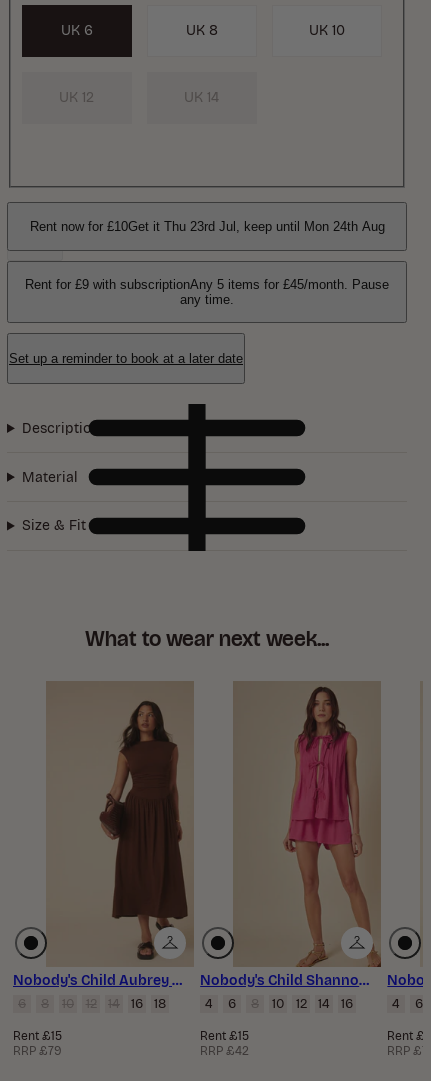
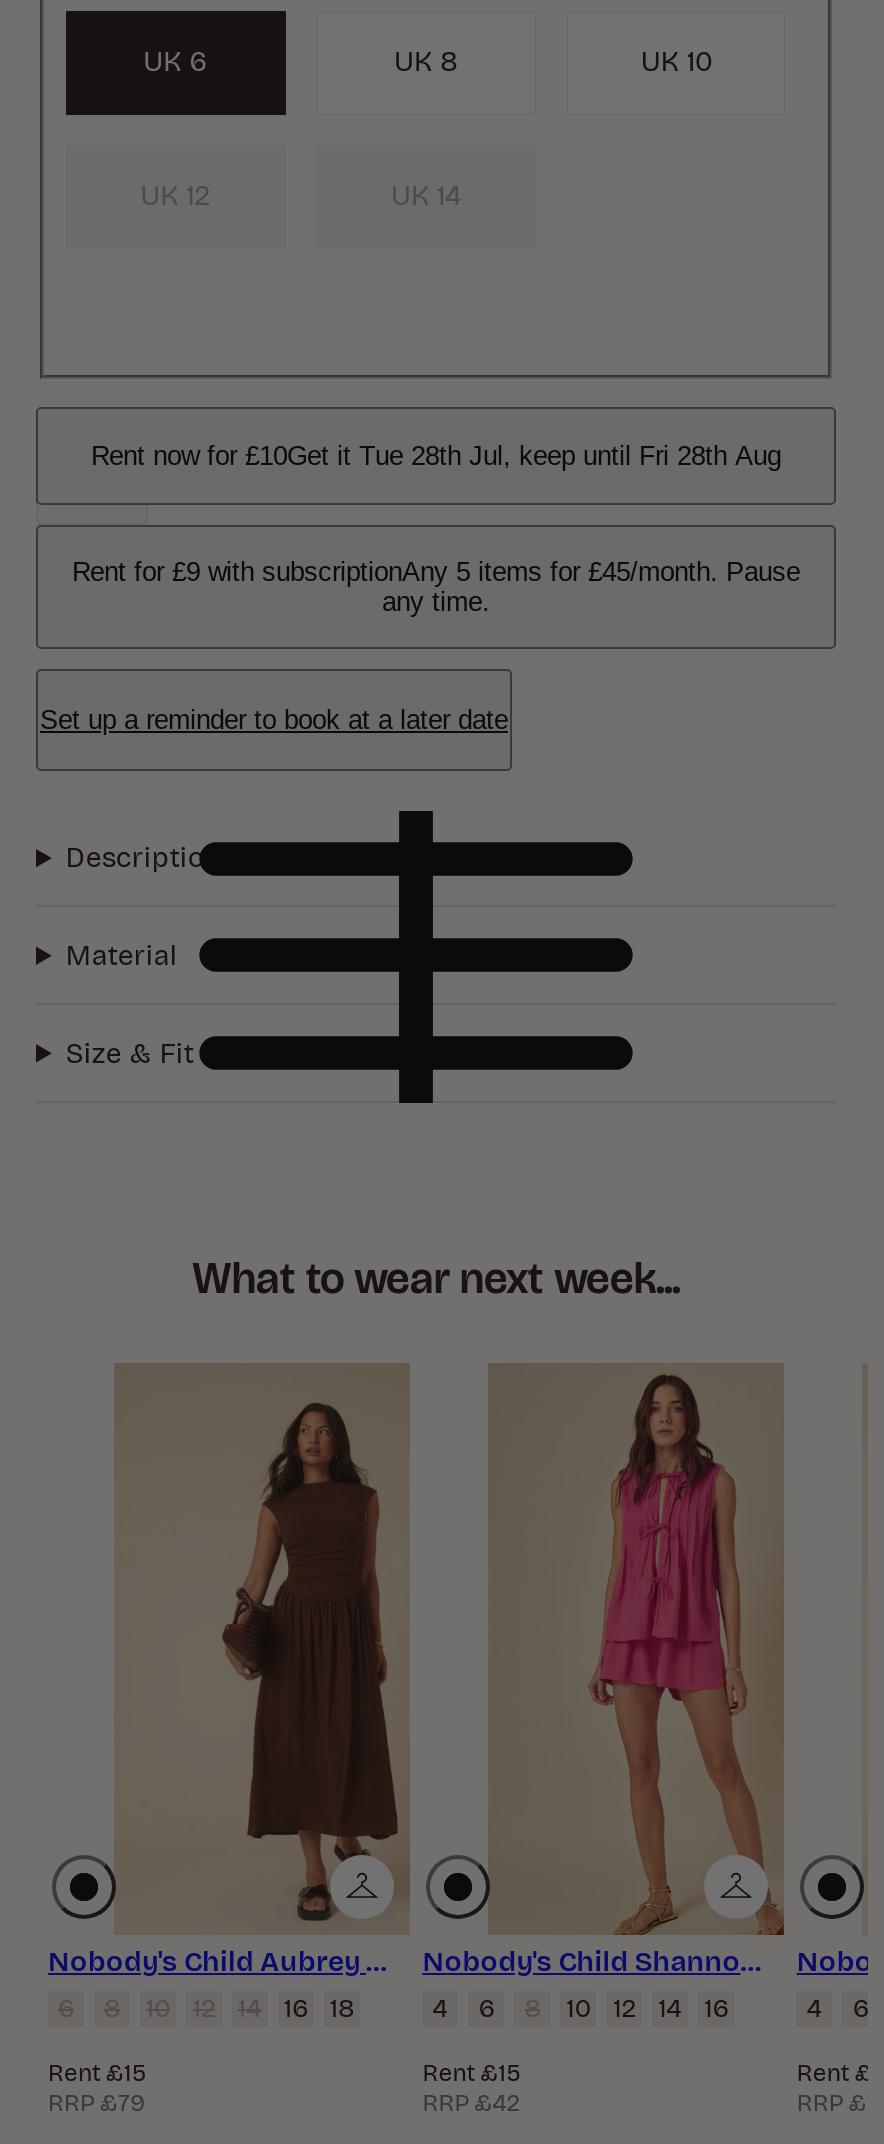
[29,219,384,234] Rent now for £10Get it Thu 23rd Jul, keep until Mon 24th Aug -> [91,440,781,470] Rent now for £10Get it Tue 28th Jul, keep until Fri 28th Aug

